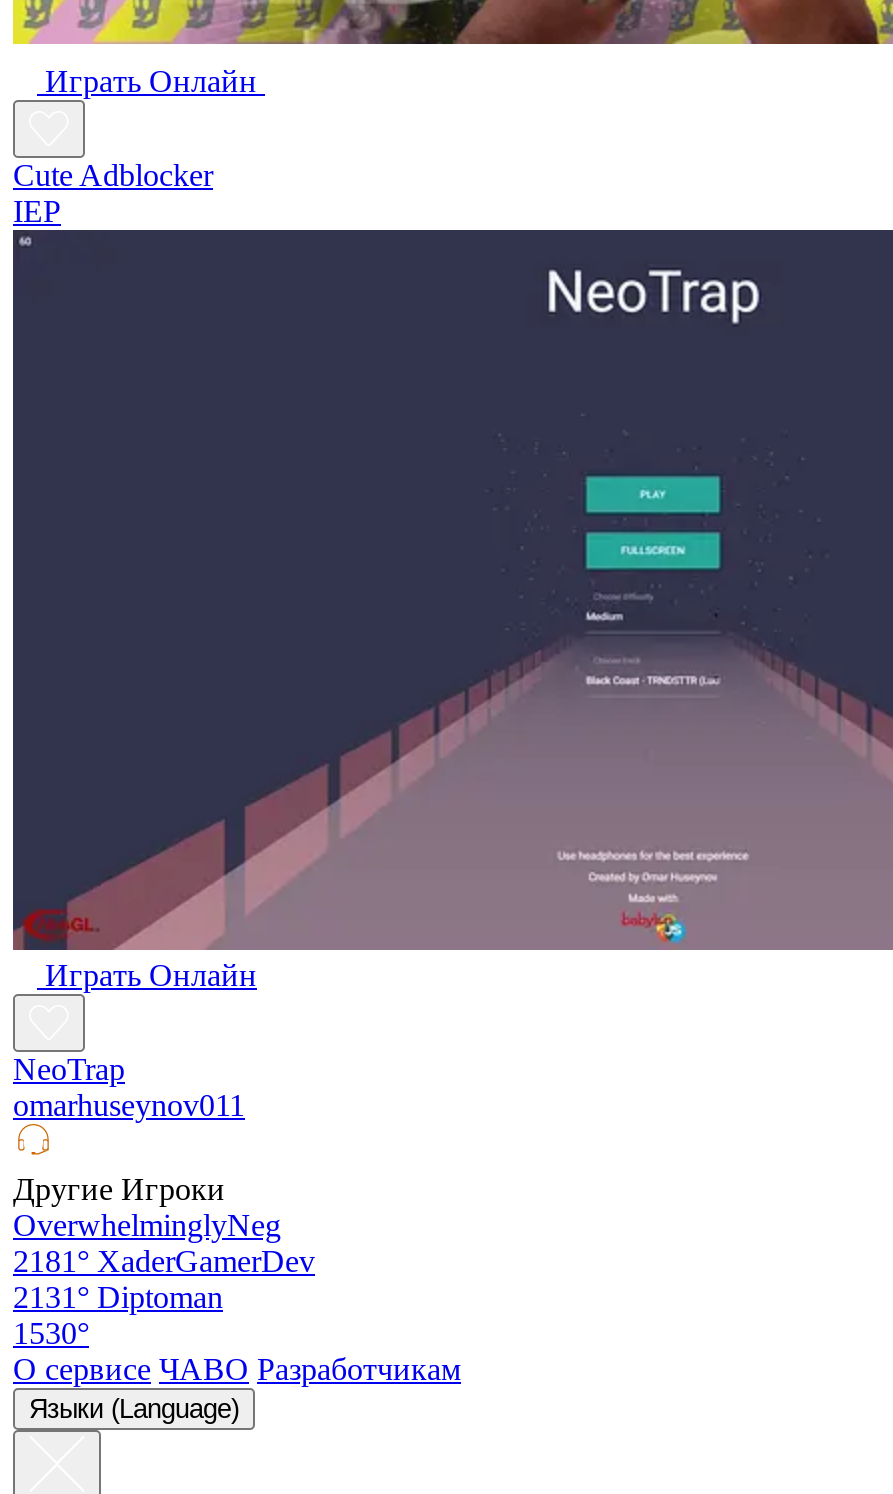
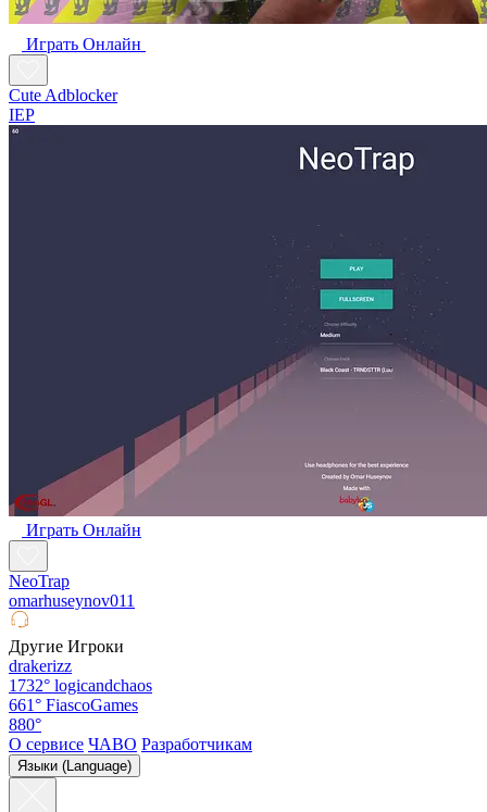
[13,1207,315,1349] OverwhelminglyNeg | 2181° XaderGamerDev | 2131° Diptoman | 1530° -> [9,656,152,733] drakerizz | 1732° logicandchaos | 661° FiascoGames | 880°

